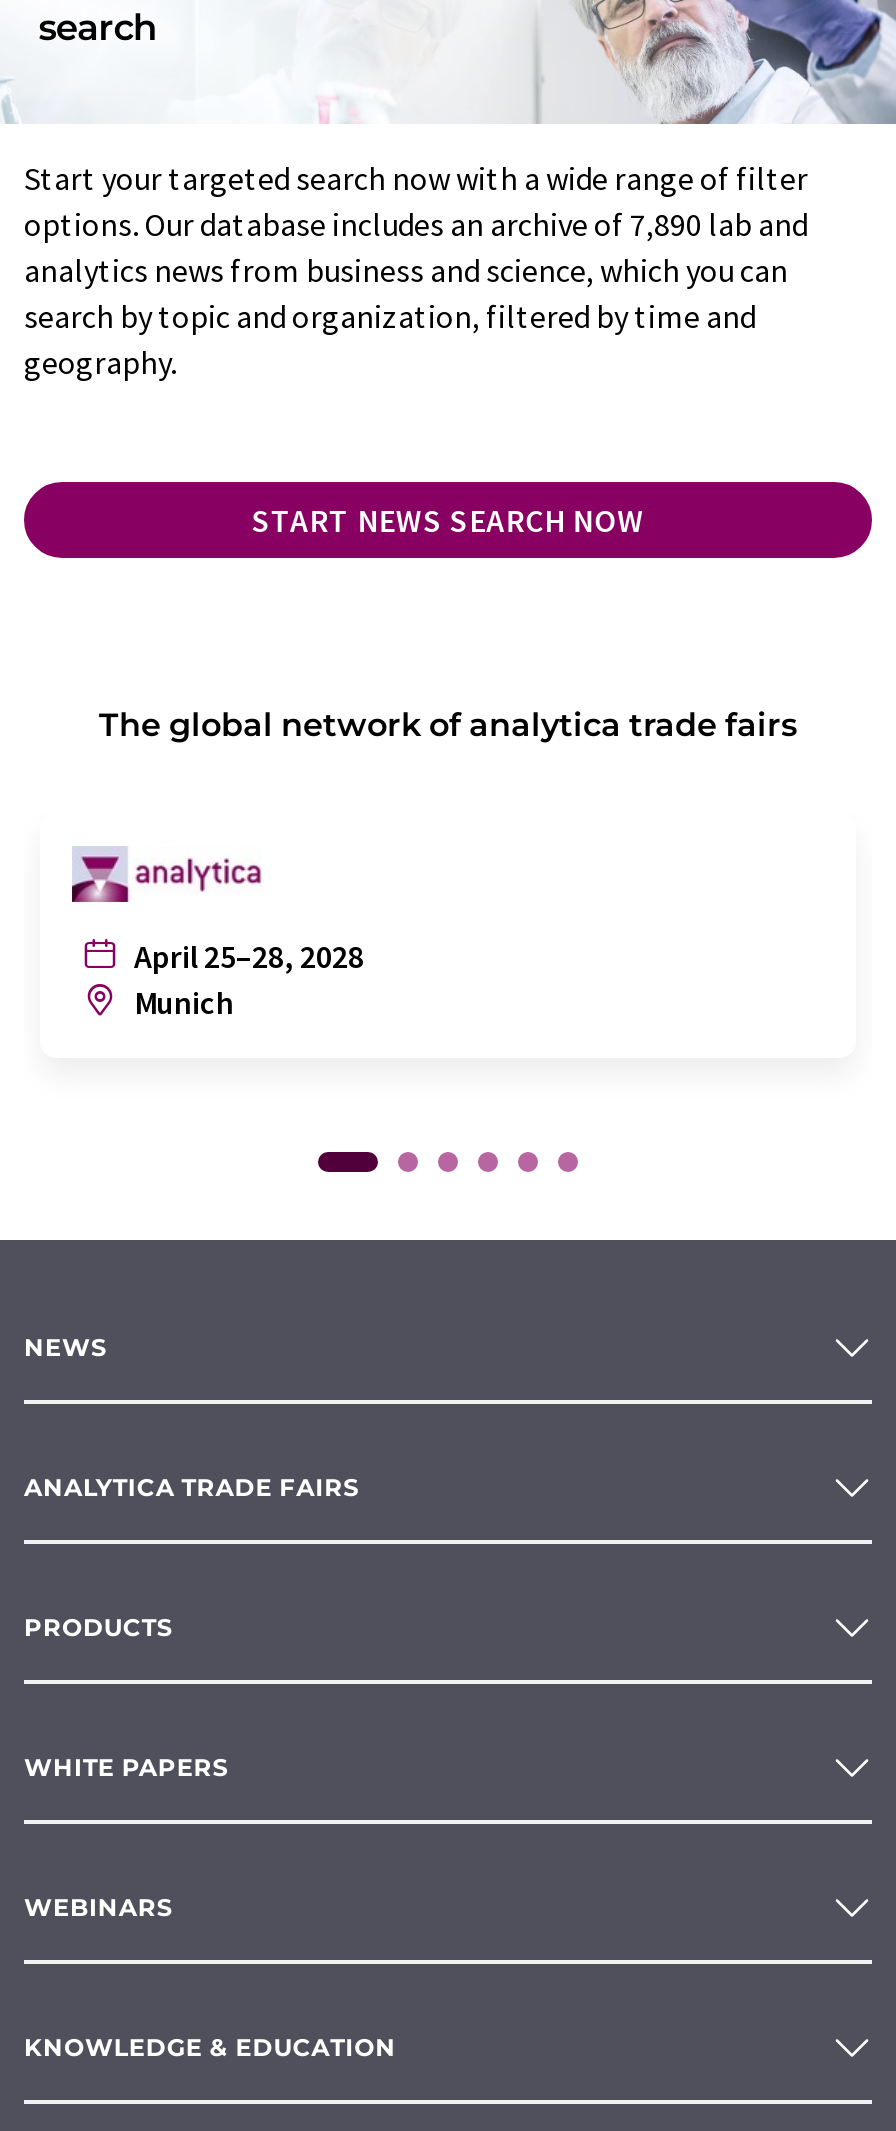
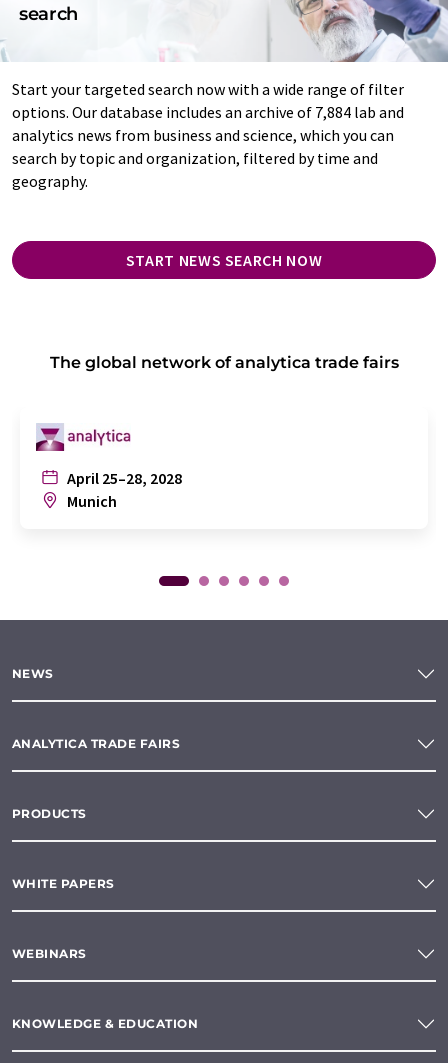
[24,203,808,243] options. Our database includes an archive of 7,890 lab and -> [12,102,404,122] options. Our database includes an archive of 7,884 lab and

